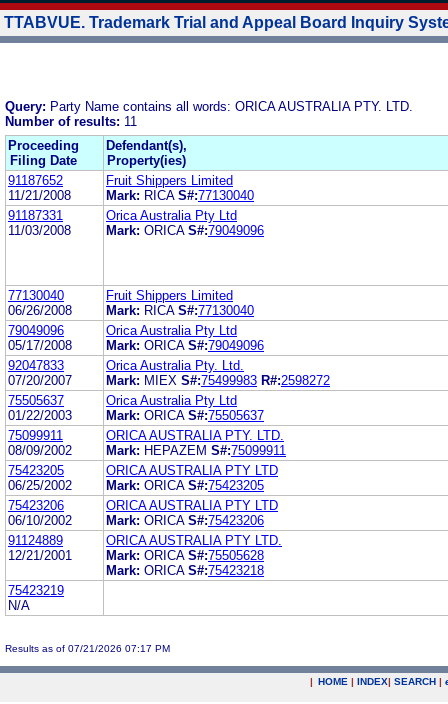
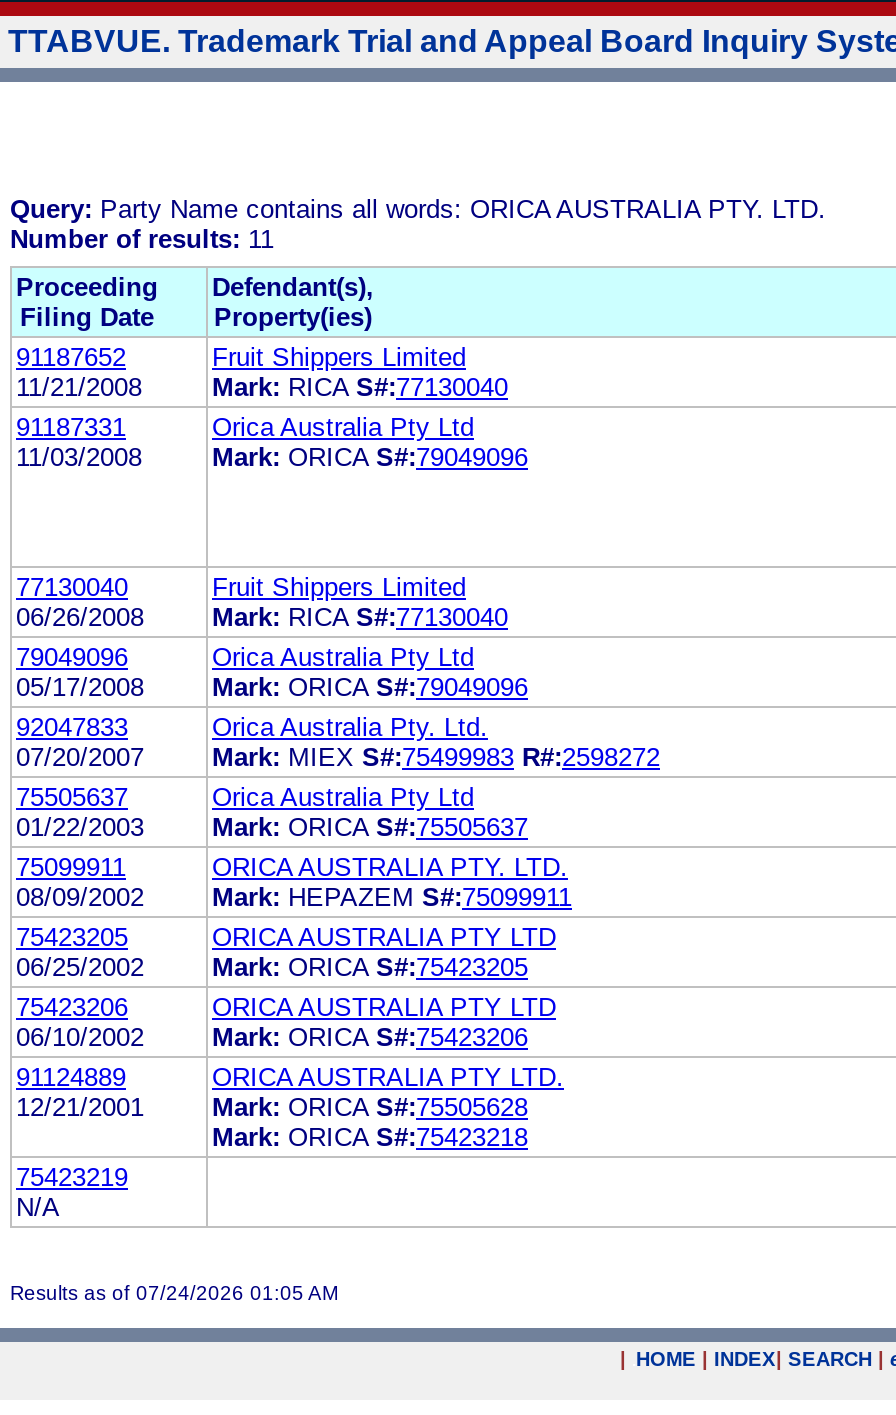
[5,643,170,654] Results as of 07/21/2026 07:17 PM -> [10,1282,338,1304] Results as of 07/24/2026 01:05 AM

